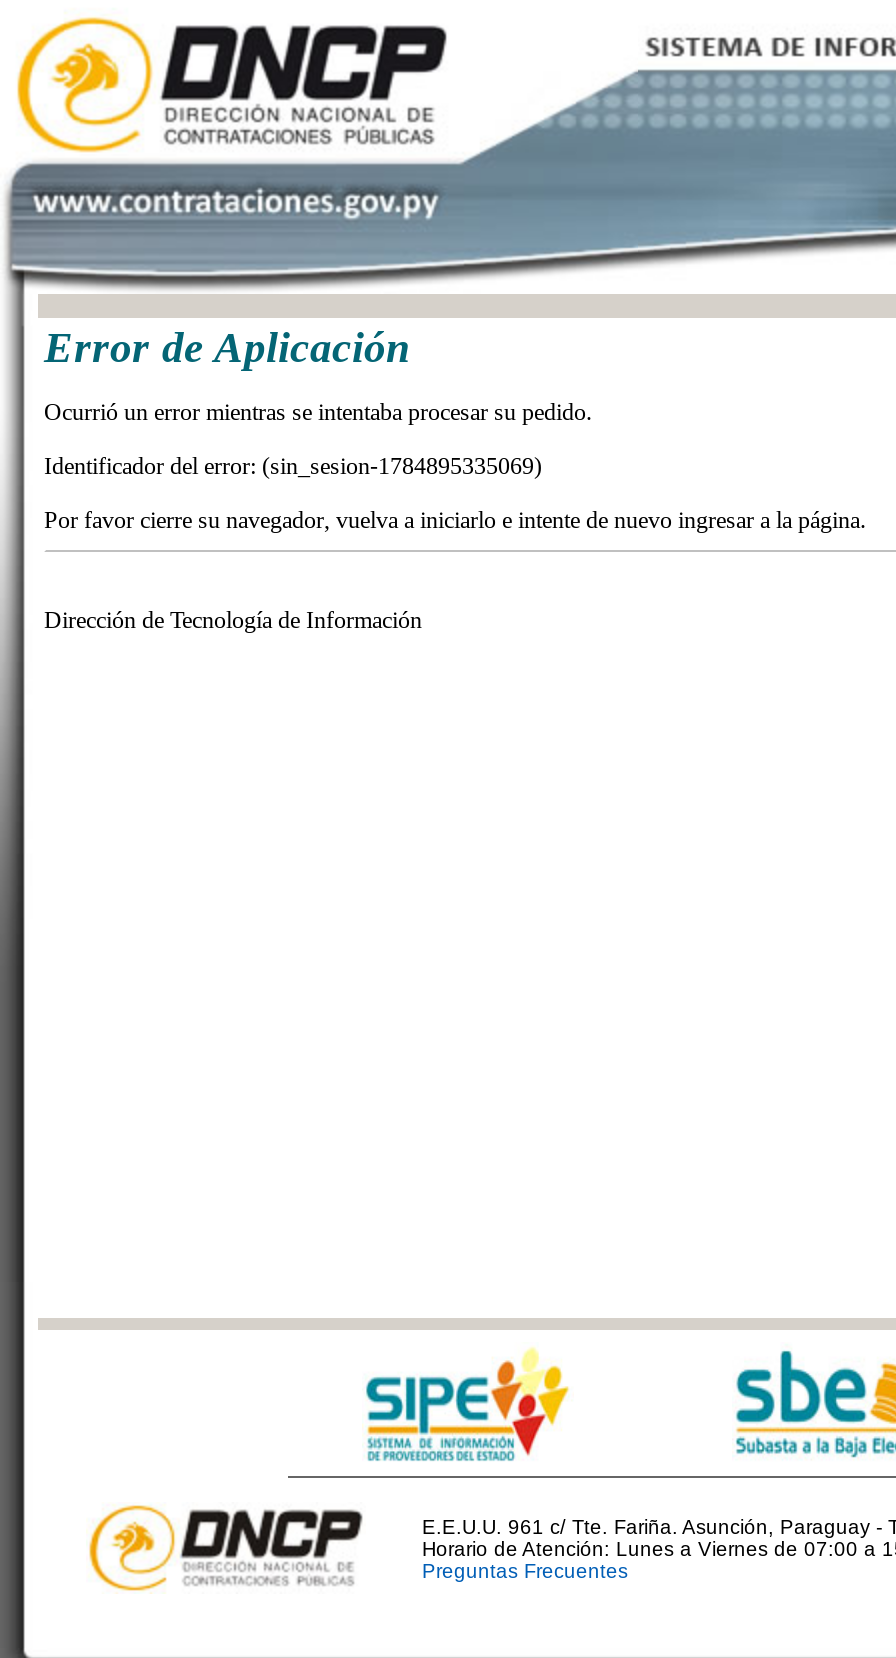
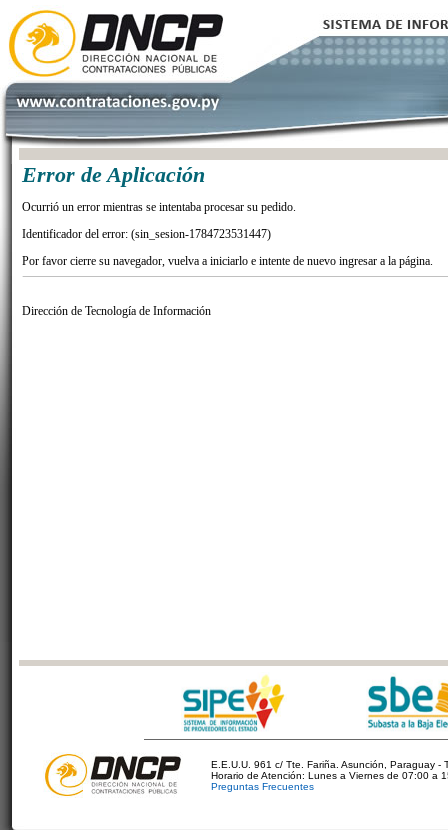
[44,452,542,480] Identificador del error: (sin_sesion-1784895335069) -> [22,227,271,241] Identificador del error: (sin_sesion-1784723531447)

